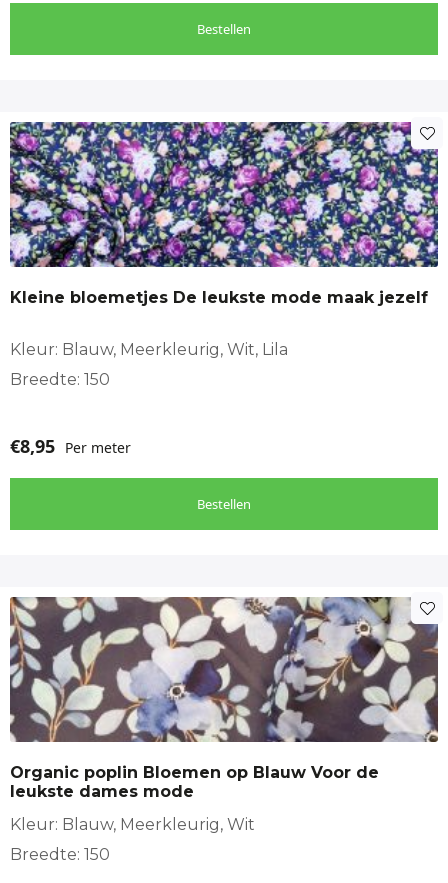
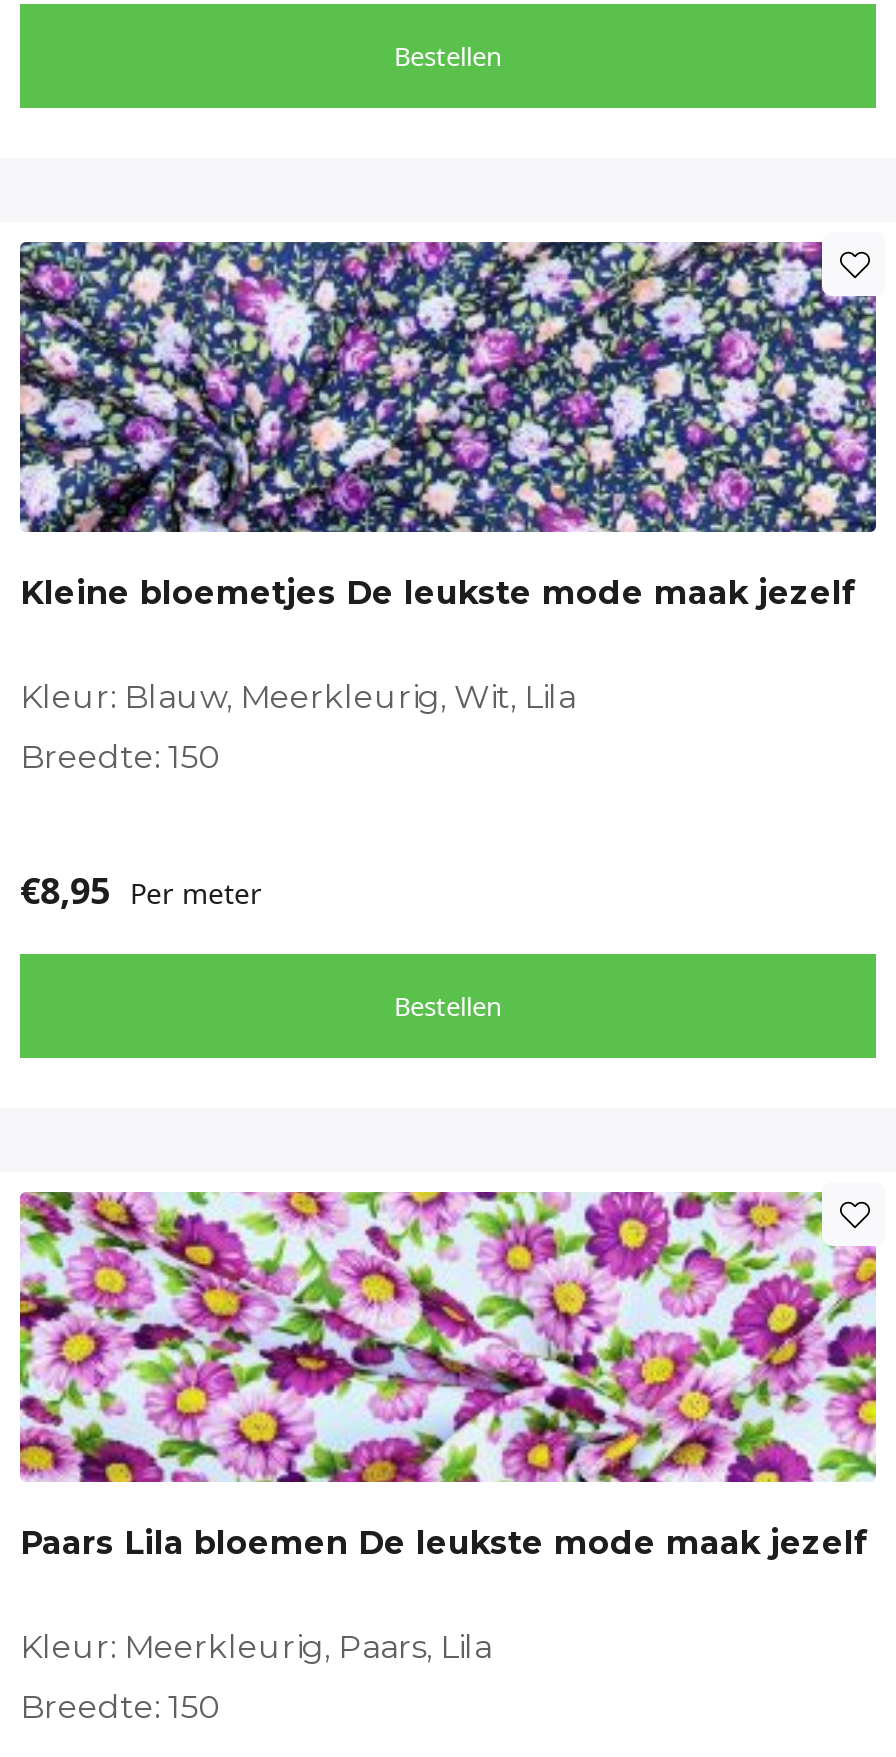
[9,596,439,801] [image] | Organic poplin Bloemen op Blauw Voor de | leukste dames mode -> [18,1190,878,1562] [image] | Paars Lila bloemen De leukste mode maak jezelf
[10,815,255,834] Kleur: Blauw, Meerkleurig, Wit -> [20,1628,492,1666] Kleur: Meerkleurig, Paars, Lila

